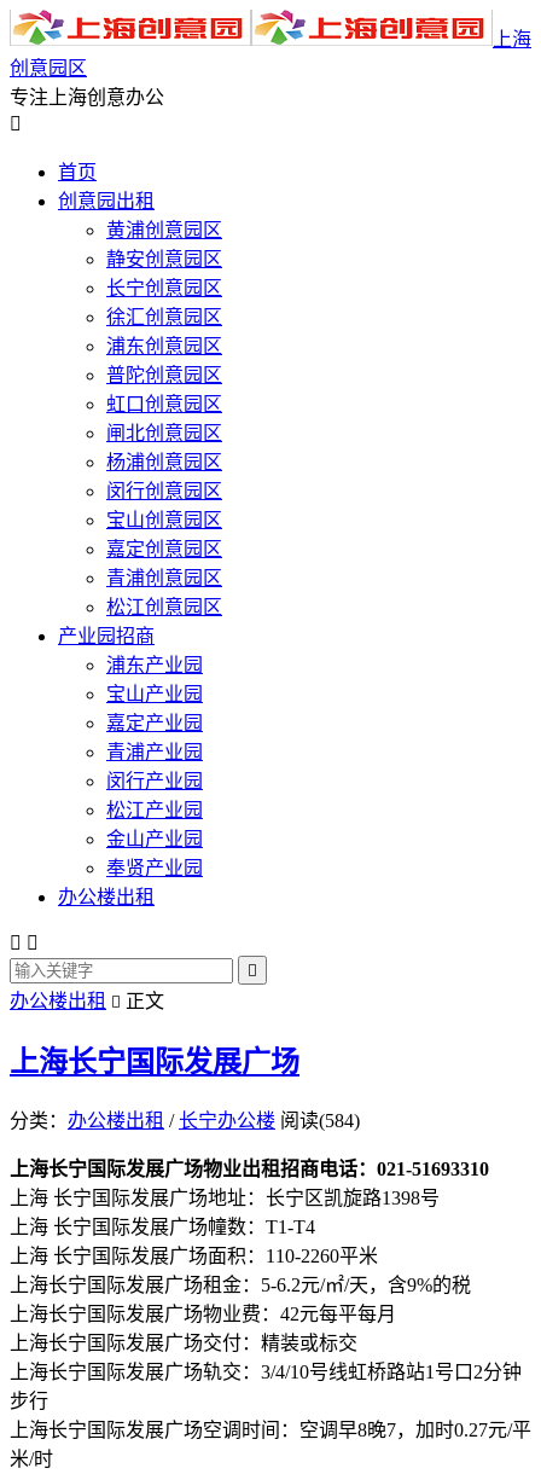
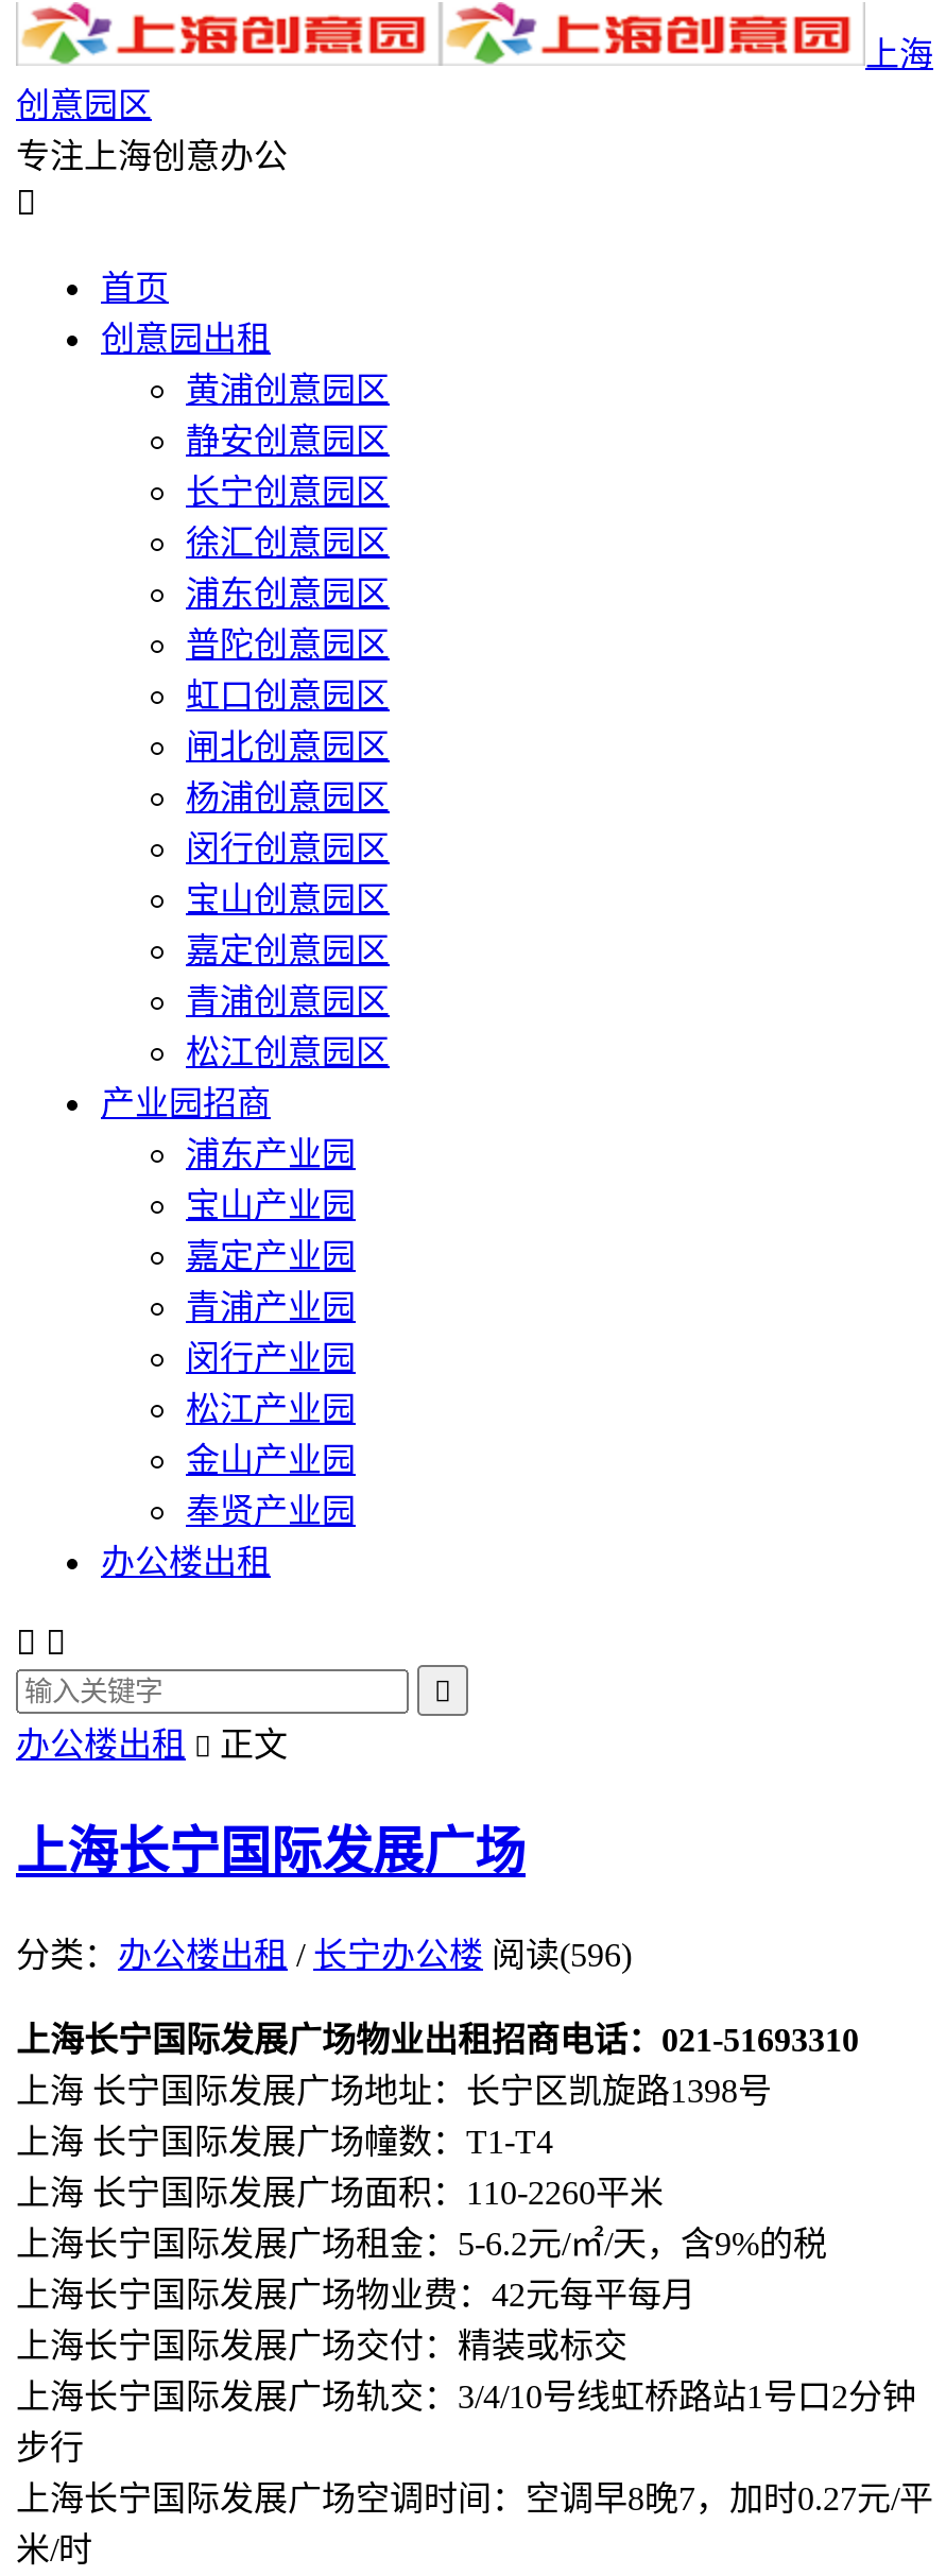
[10,1110,360,1131] 分类：办公楼出租/长宁办公楼 阅读(584) -> [16,1936,632,1972] 分类：办公楼出租/长宁办公楼 阅读(596)

